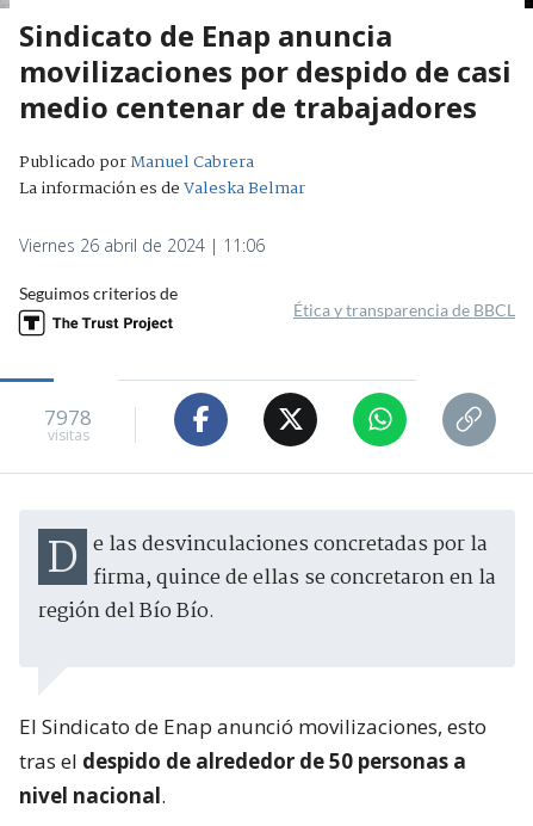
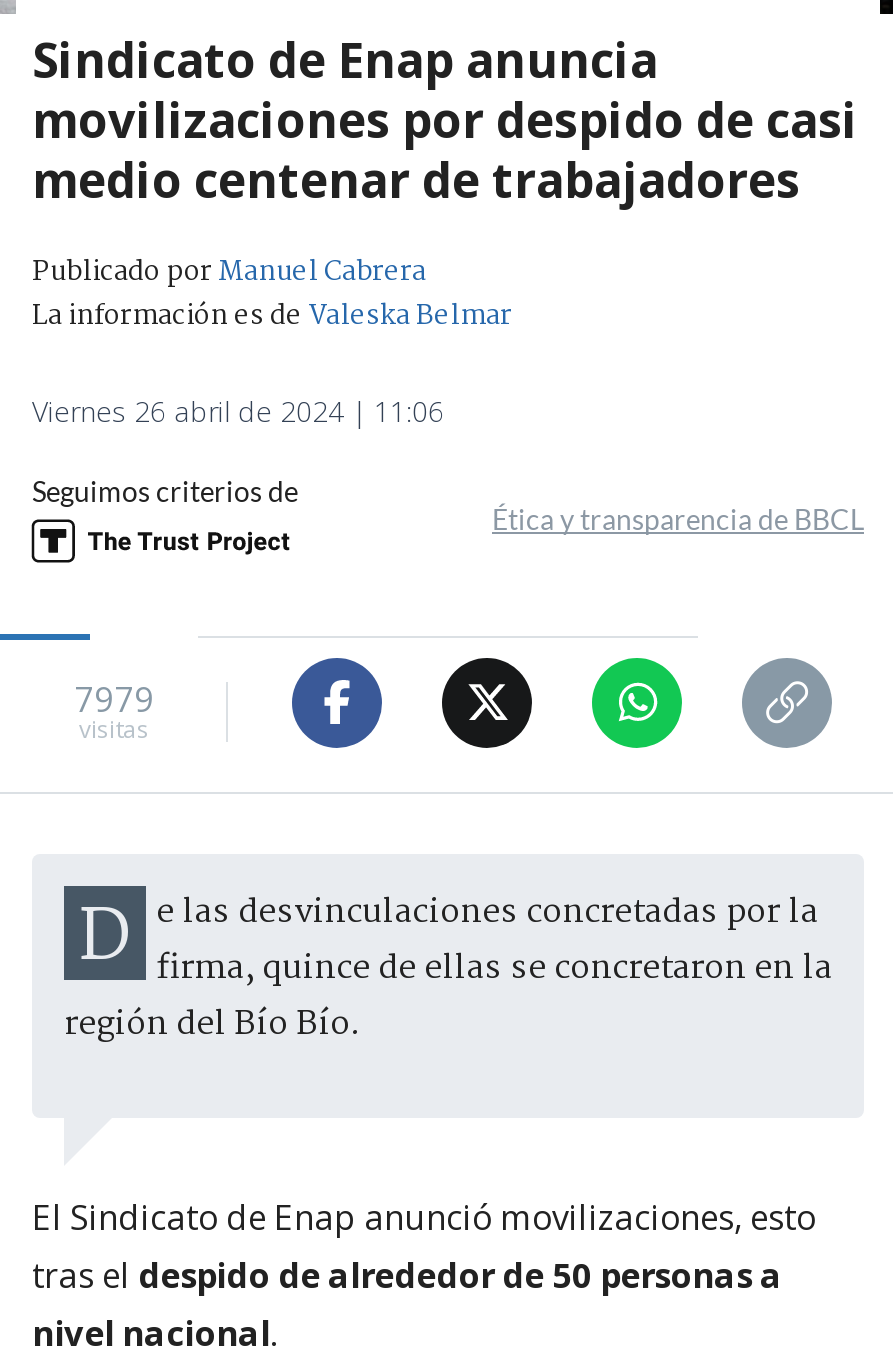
[44,404,92,431] 7978 -> [74,677,154,723] 7979

